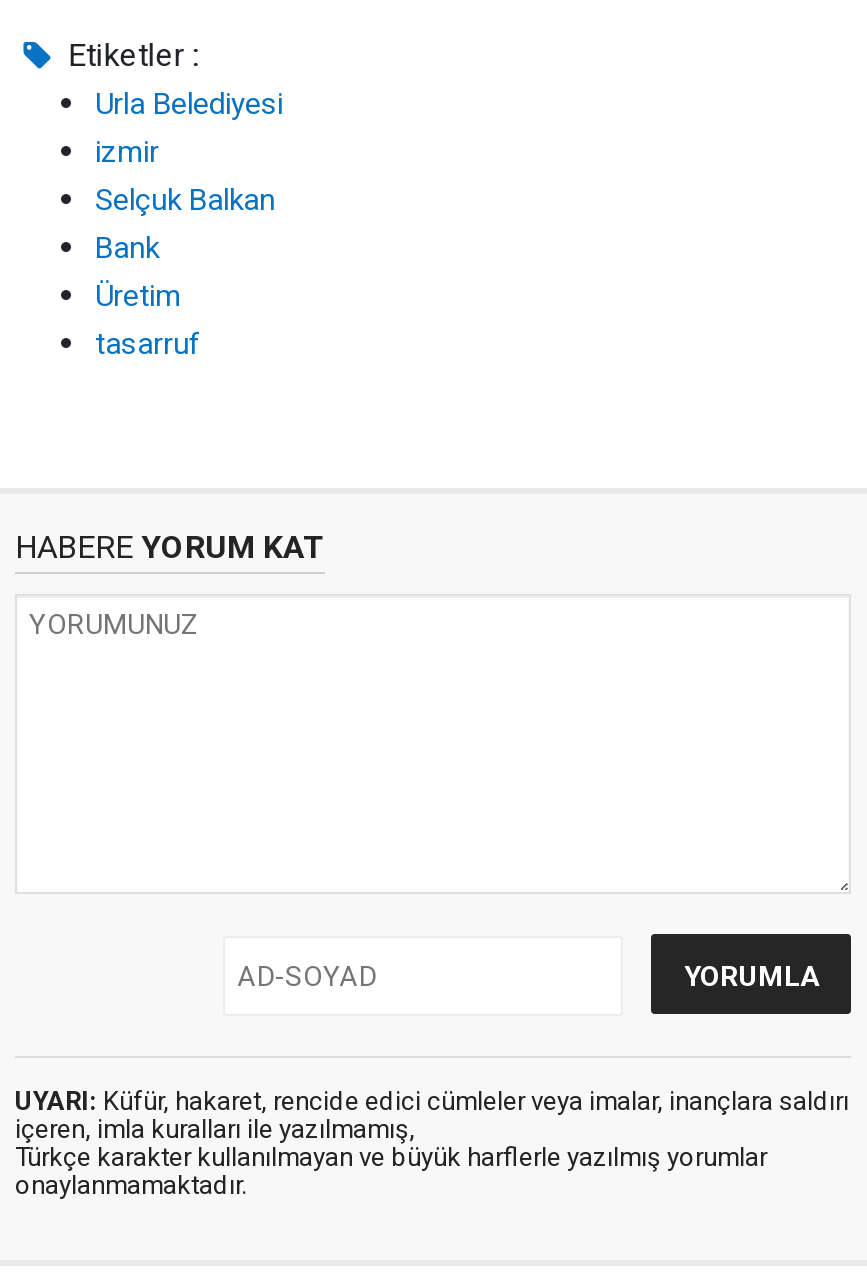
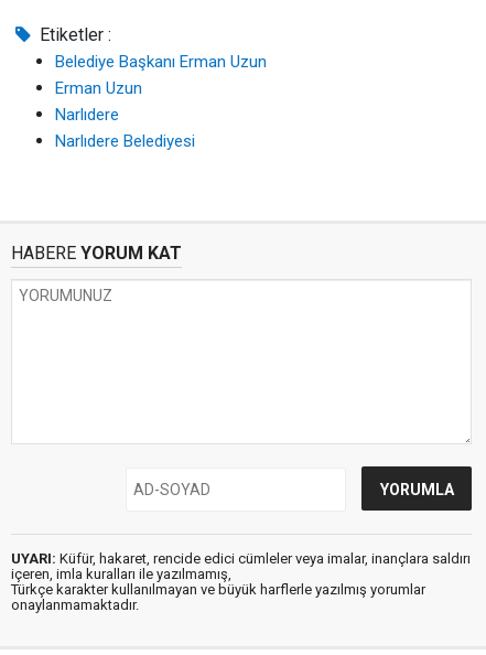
[95,86,283,362] Urla Belediyesi | izmir | Selçuk Balkan | Bank | Üretim | tasarruf -> [55,51,267,151] Belediye Başkanı Erman Uzun | Erman Uzun | Narlıdere | Narlıdere Belediyesi

